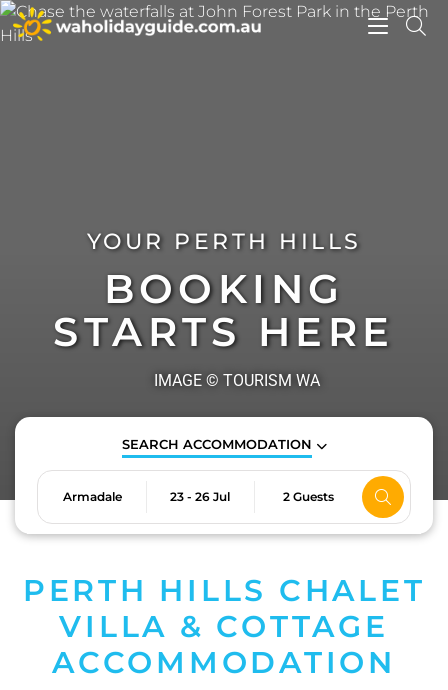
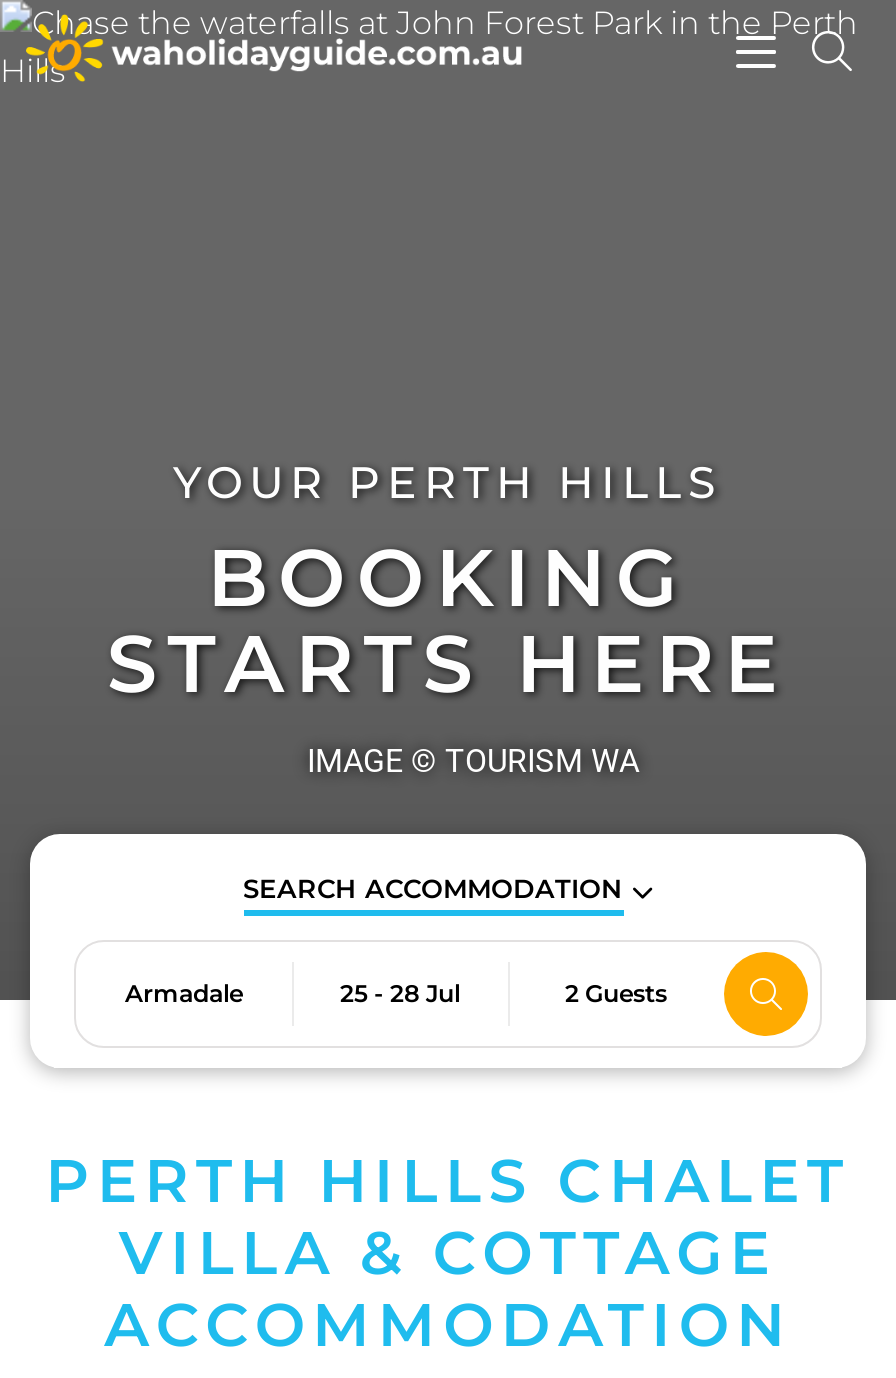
[170,489,230,504] 23 - 26 Jul -> [340,978,460,1008] 25 - 28 Jul

